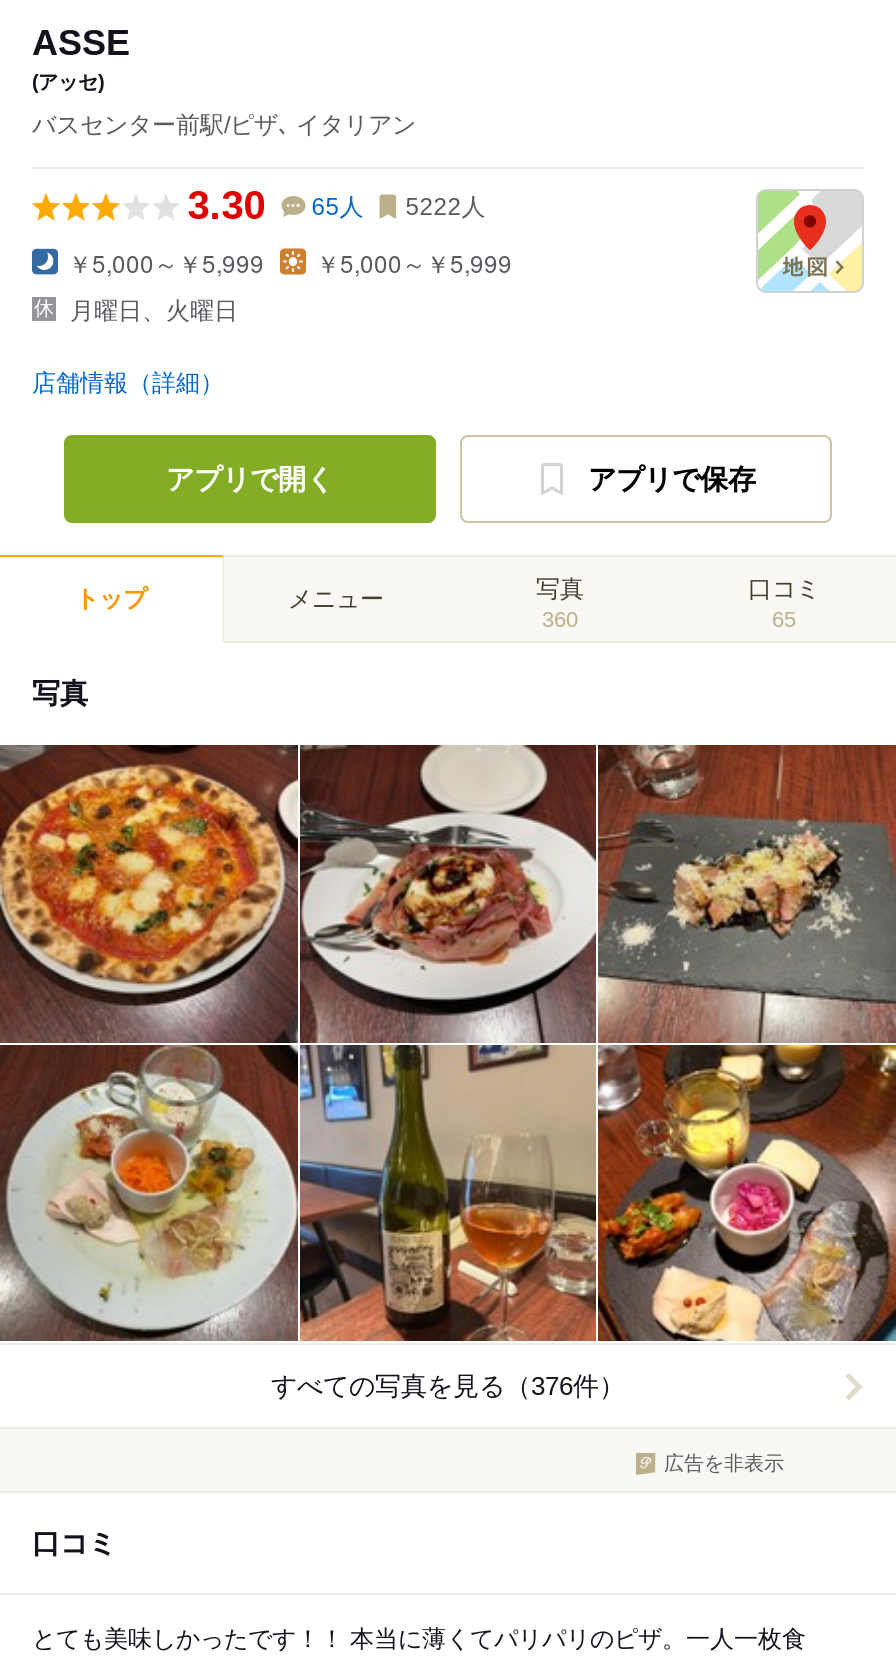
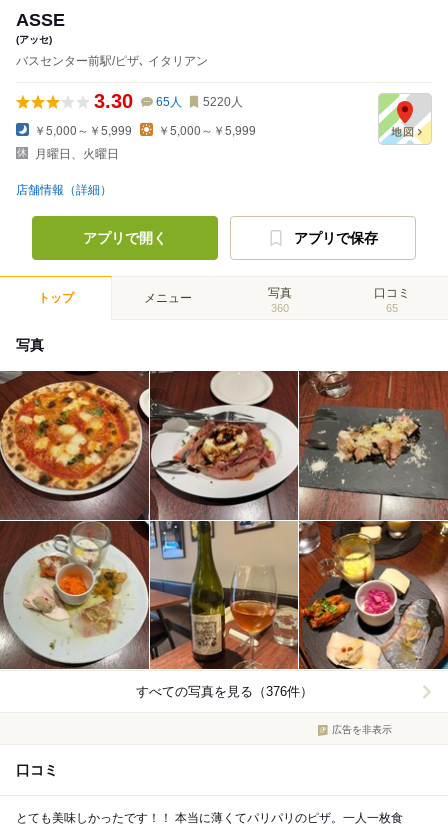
[188,183,486,227] 3.30 65人 5222人 -> [94,90,243,112] 3.30 65人 5220人

